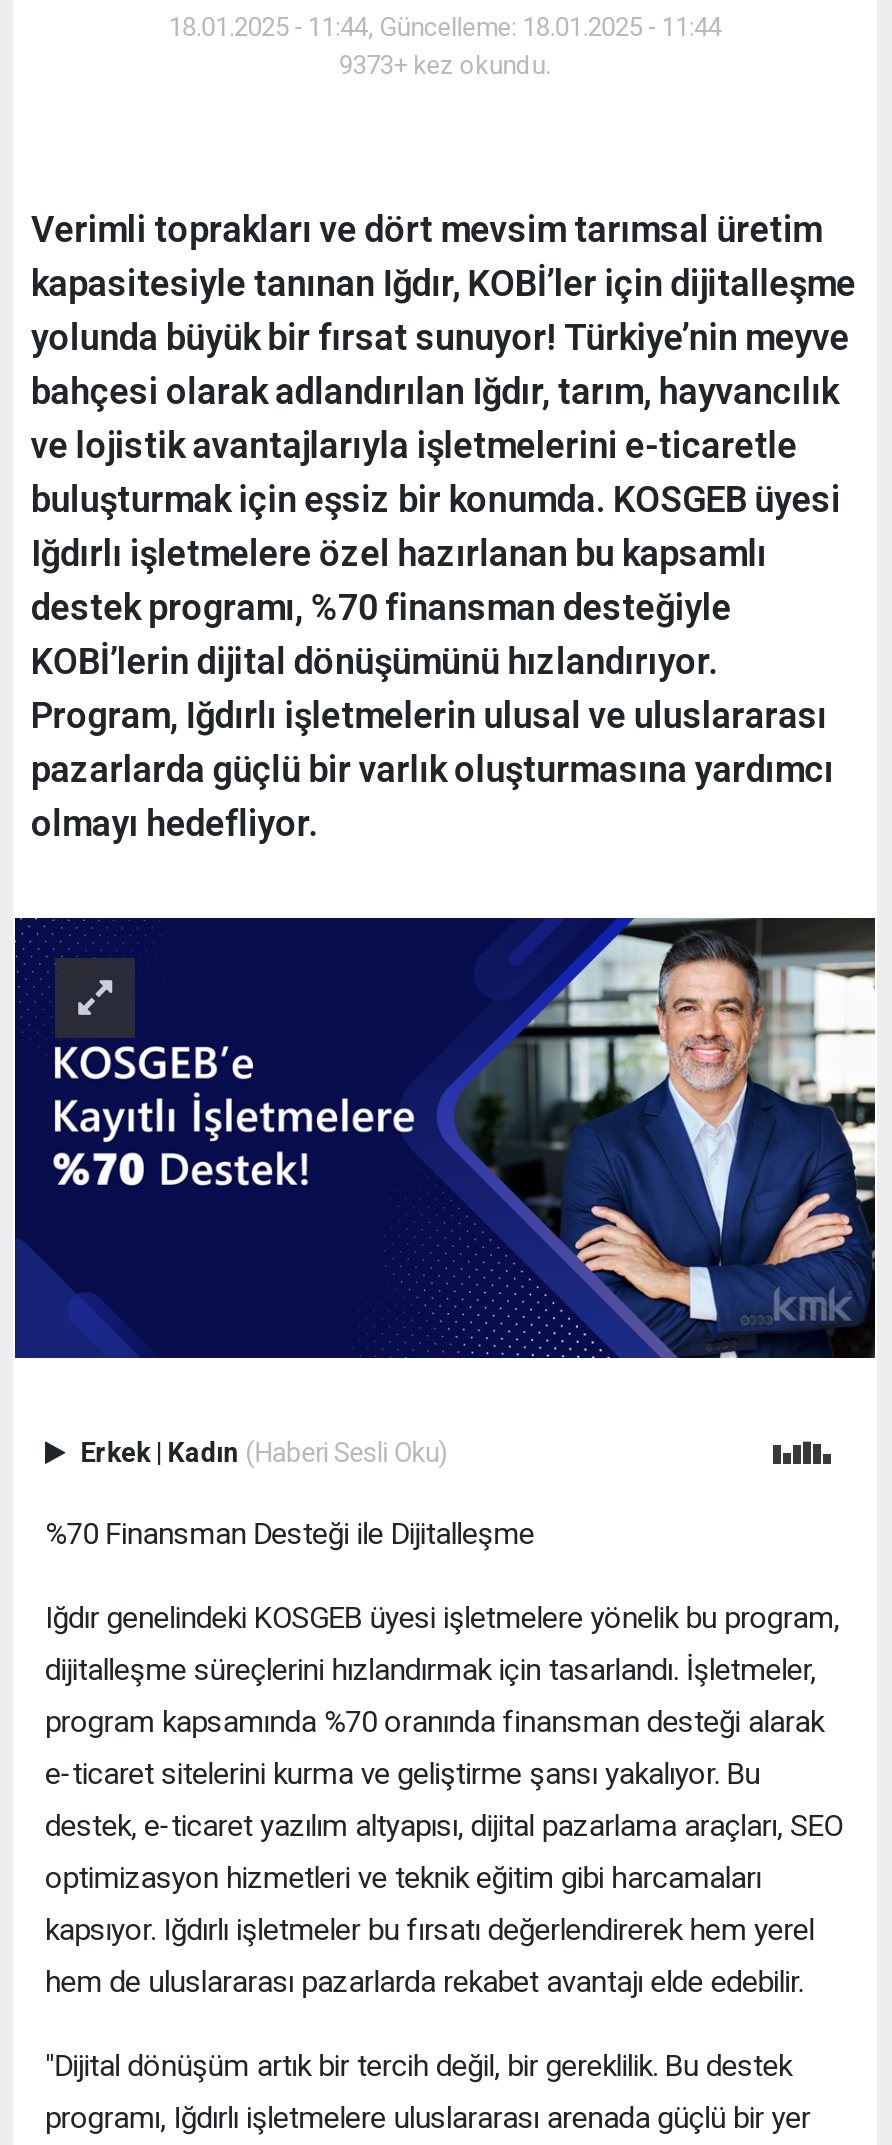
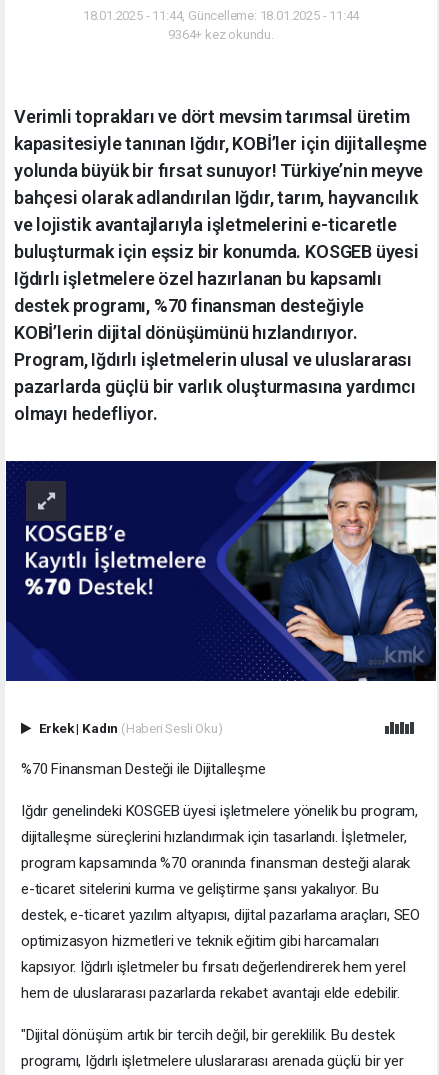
[339,50,551,80] 9373+ kez okundu. -> [168,27,274,42] 9364+ kez okundu.

